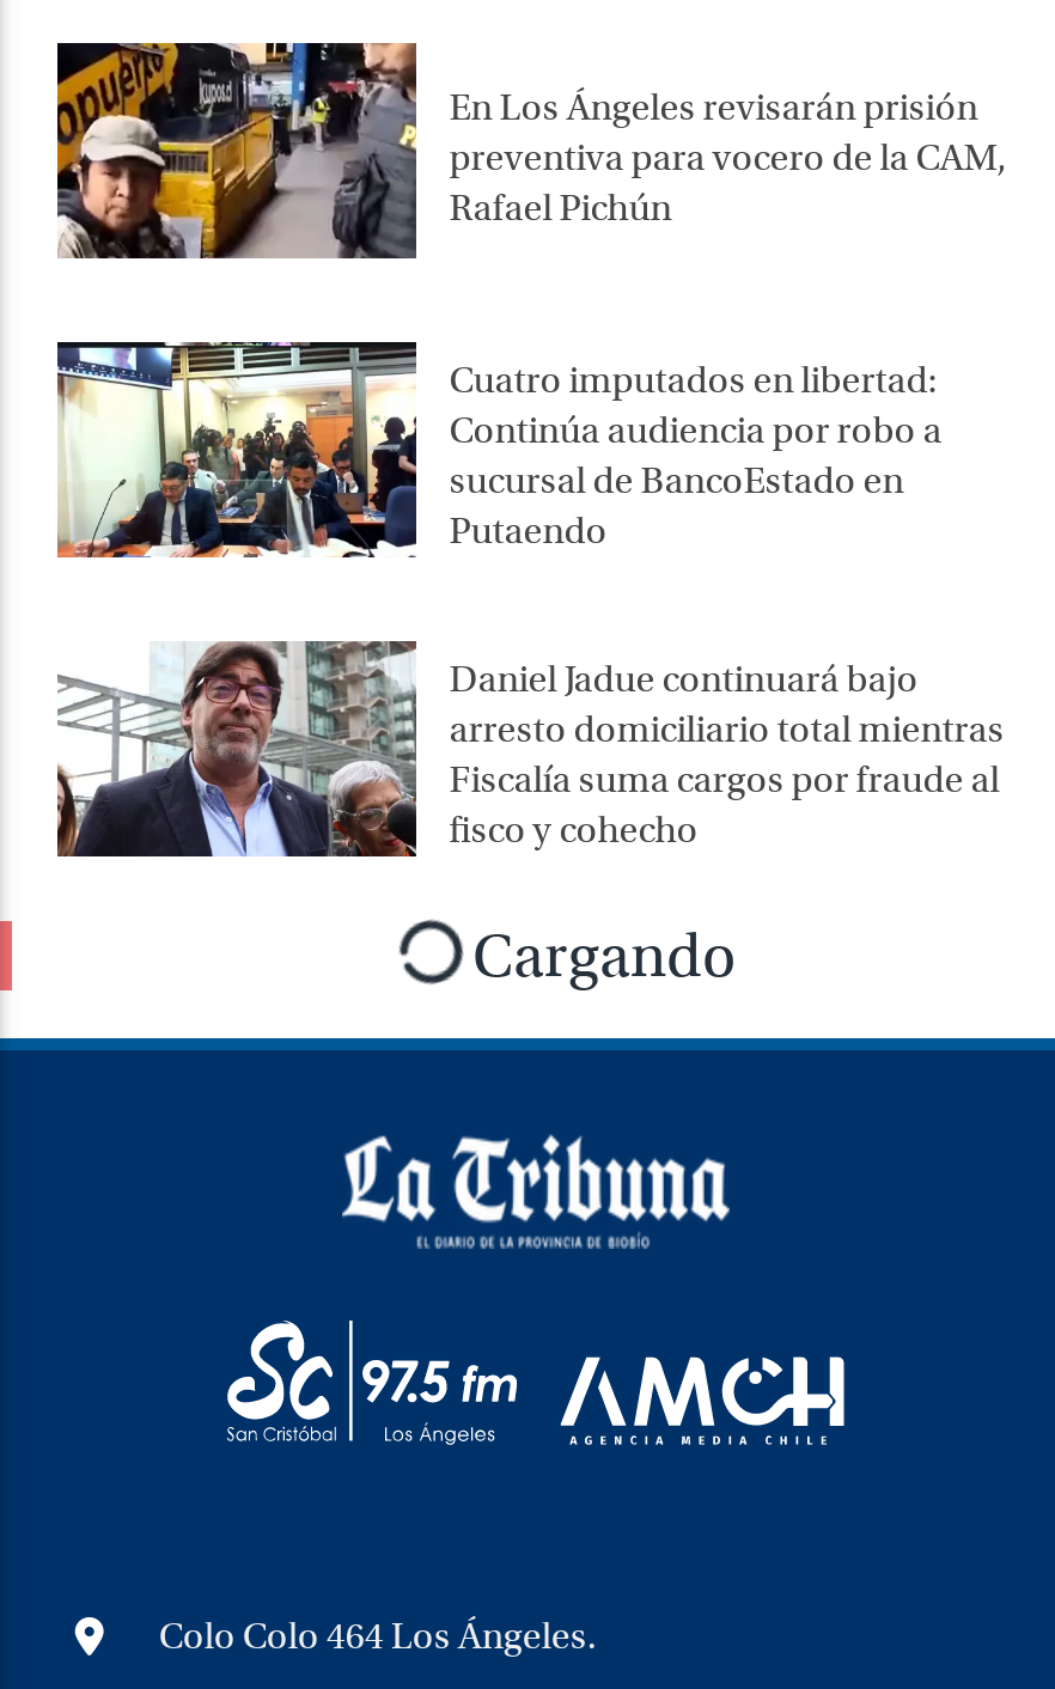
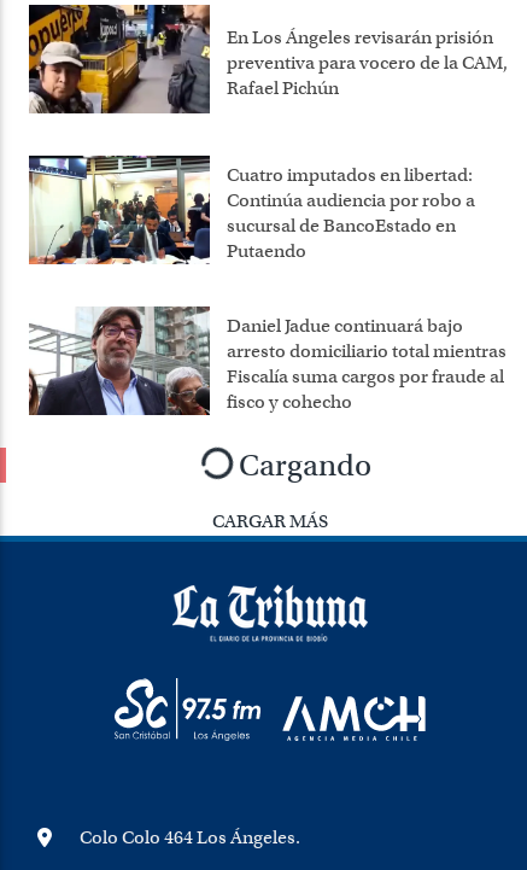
none -> [212,510,328,532] CARGAR MÁS

